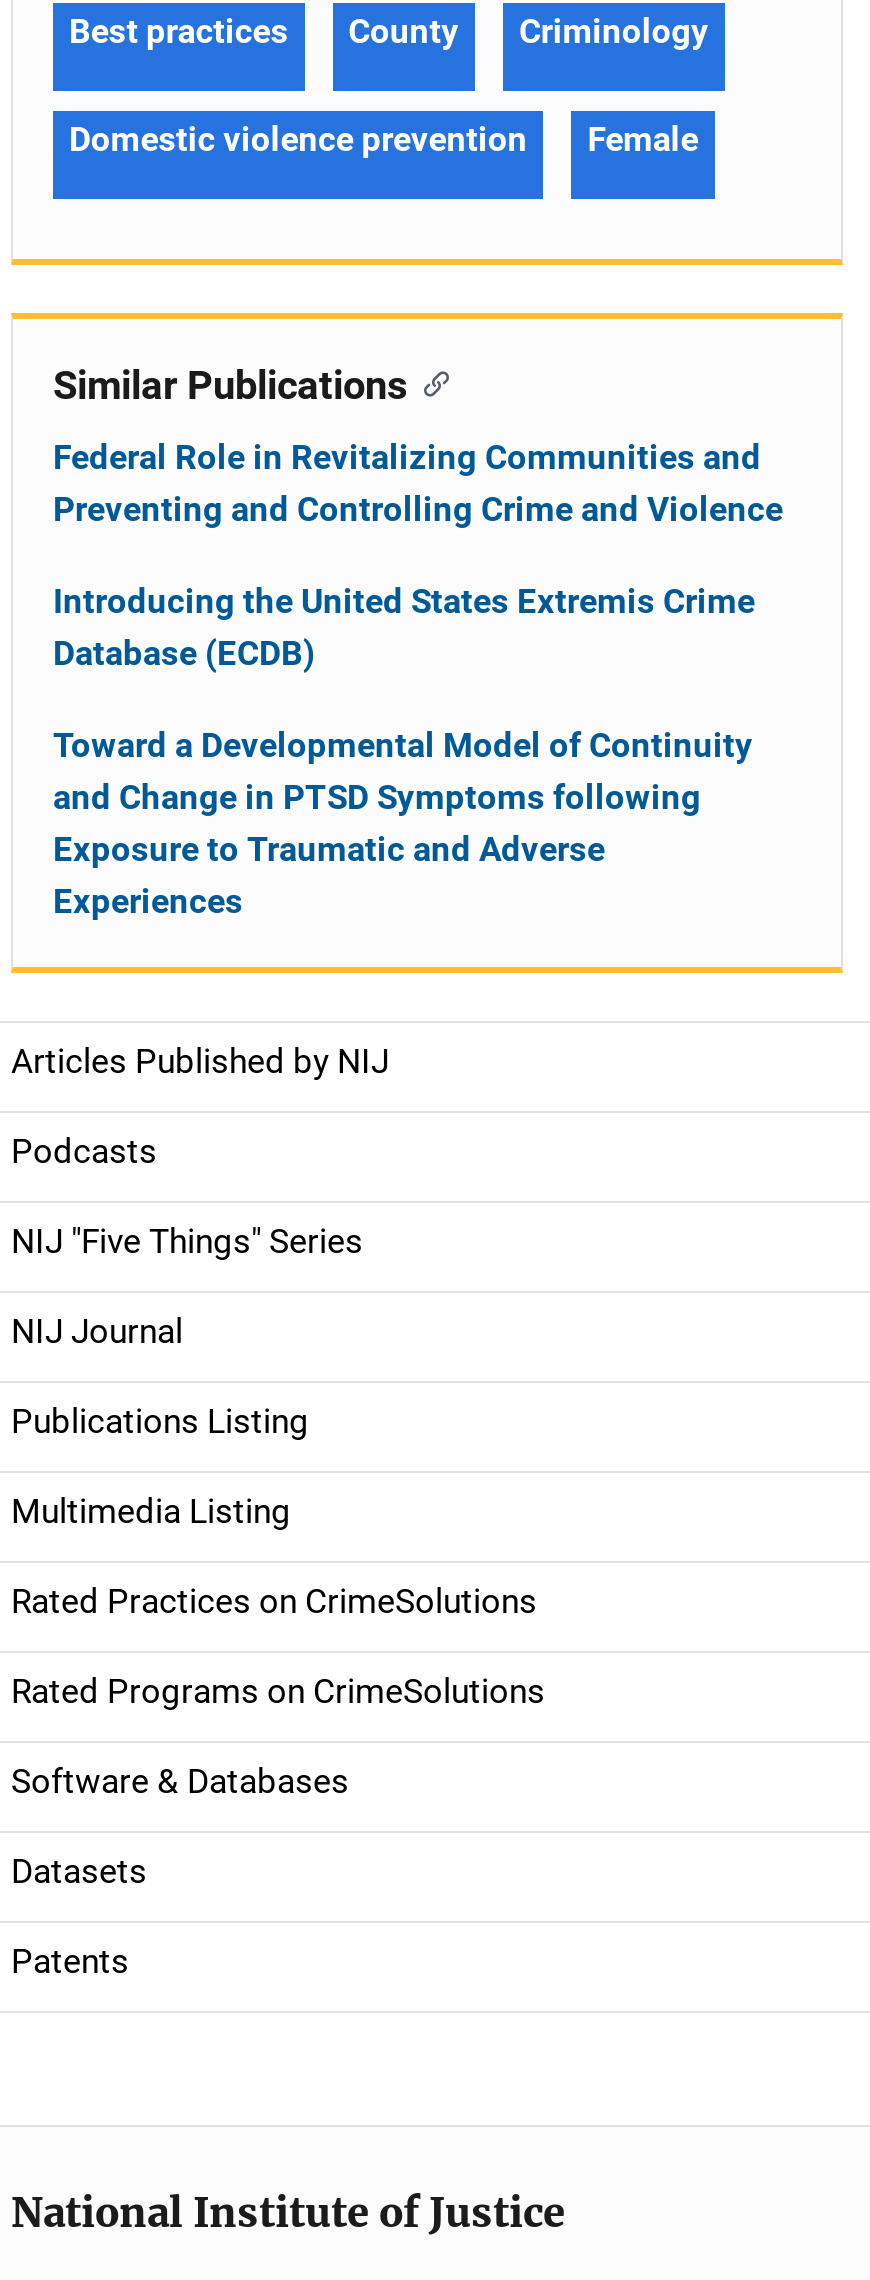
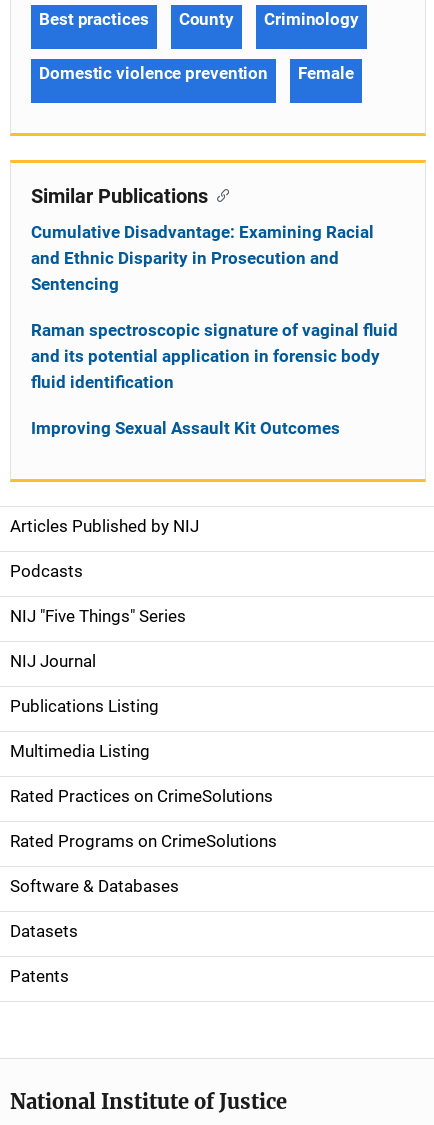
[53,437,783,529] Federal Role in Revitalizing Communities and | Preventing and Controlling Crime and Violence -> [31,222,374,294] Cumulative Disadvantage: Examining Racial | and Ethnic Disparity in Prosecution and | Sentencing
[53,581,755,673] Introducing the United States Extremis Crime | Database (ECDB) -> [31,320,398,392] Raman spectroscopic signature of vaginal fluid | and its potential application in forensic body | fluid identification
[53,725,753,921] Toward a Developmental Model of Continuity | and Change in PTSD Symptoms following | Exposure to Traumatic and Adverse | Experiences -> [31,418,340,438] Improving Sexual Assault Kit Outcomes

